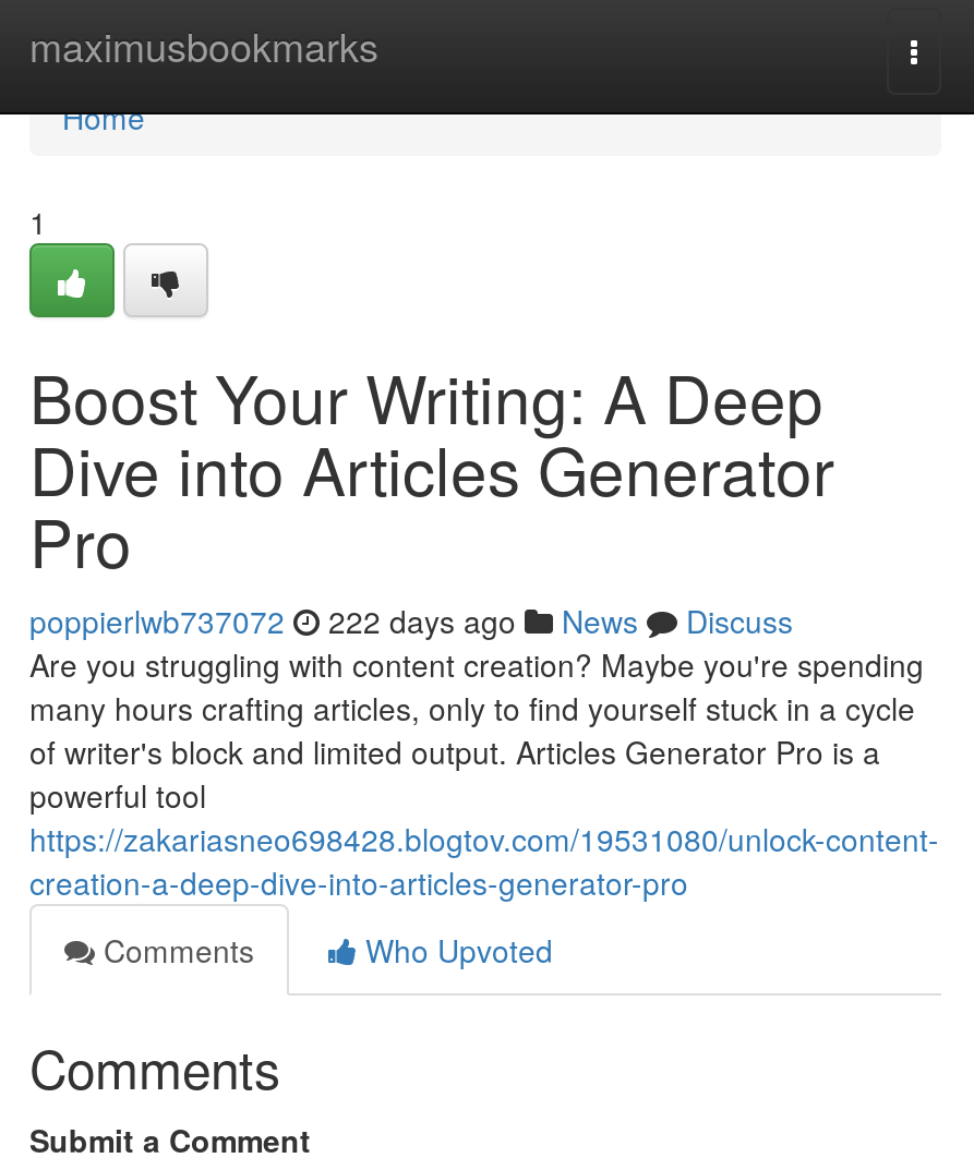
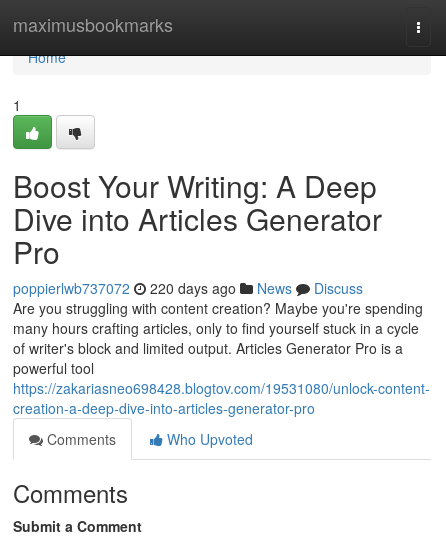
[29,599,793,642] poppierlwb737072 222 days ago News Discuss -> [13,278,363,298] poppierlwb737072 220 days ago News Discuss

